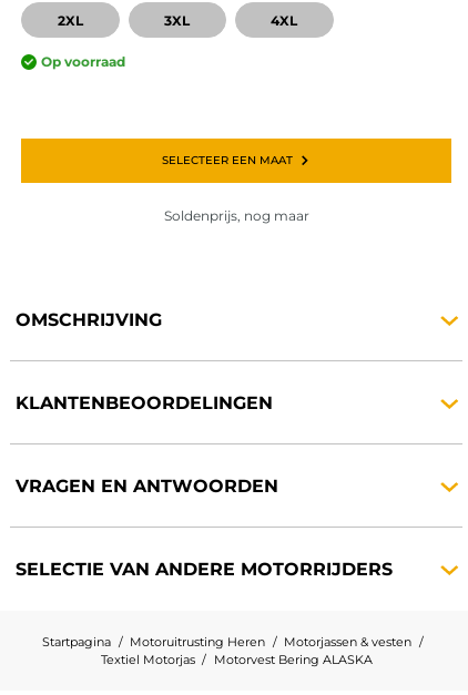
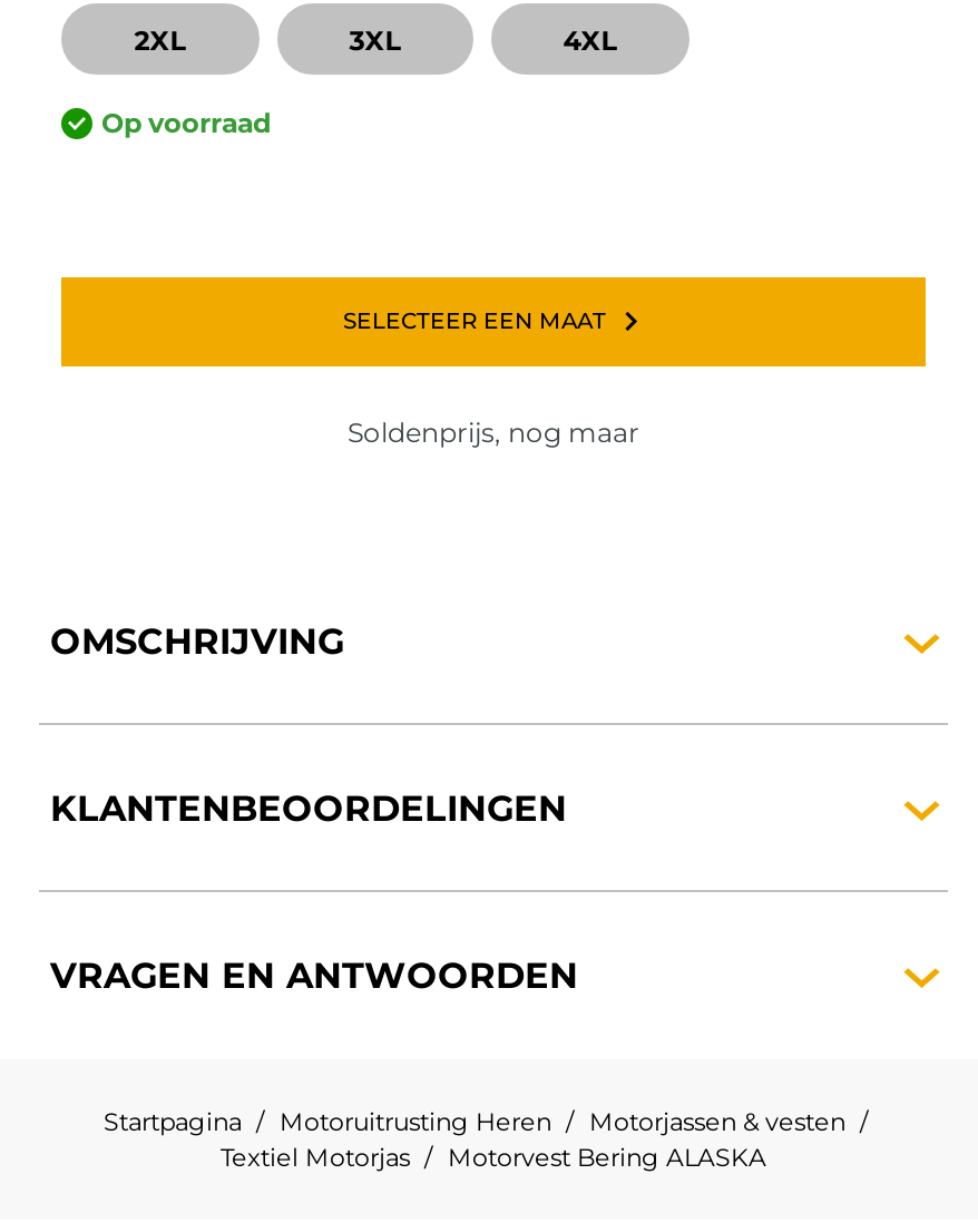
[16,559,393,580] SELECTIE VAN ANDERE MOTORRIJDERS -> none

